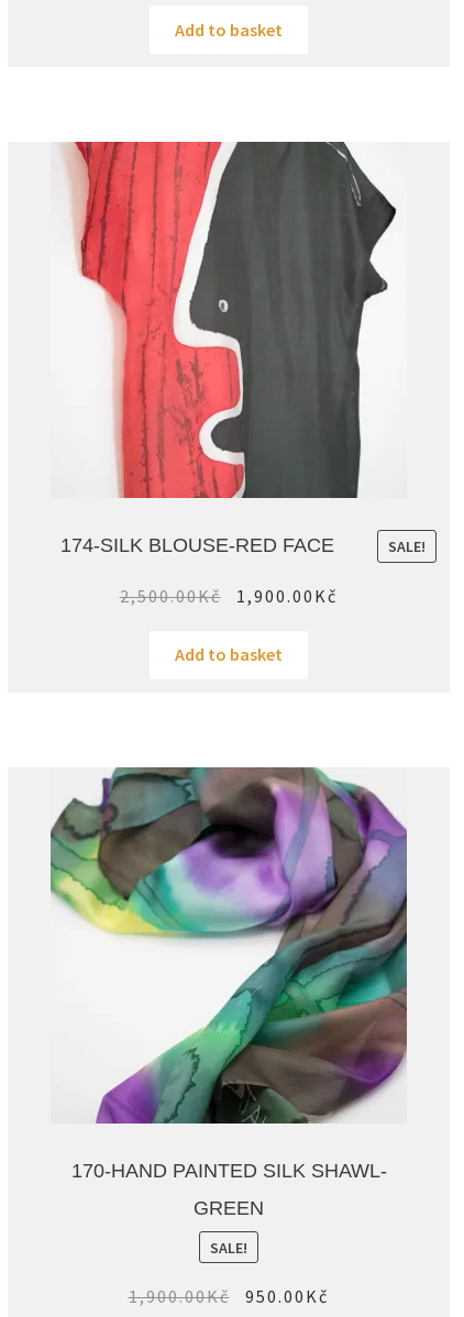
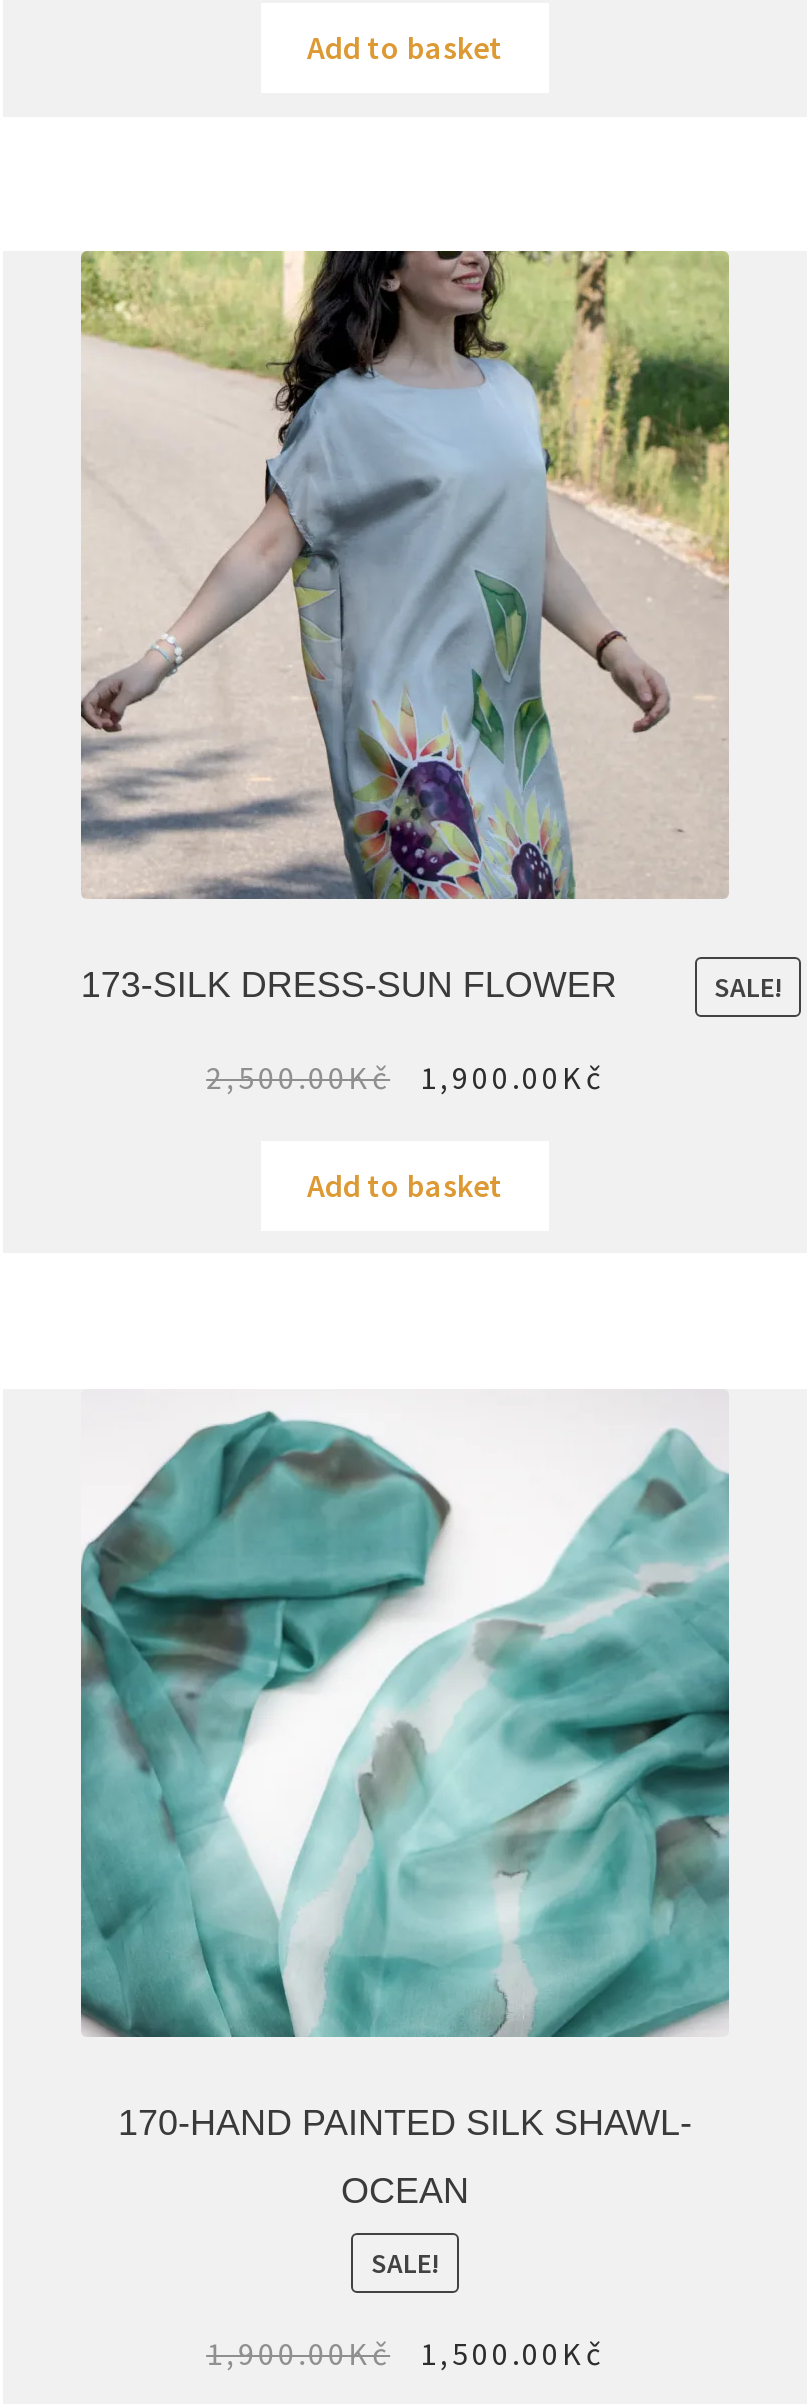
[51,141,407,556] [image] | 174-SILK BLOUSE-RED FACE -> [79,248,731,1006] [image] | 173-SILK DRESS-SUN FLOWER
[49,766,408,1125] [image] -> [79,1390,731,2040] [image]
[194,1197,264,1219] GREEN -> [341,2172,469,2212] OCEAN
[246,1286,329,1308] 950.00 Kč -> [420,2333,604,2373] 1,500.00 Kč

